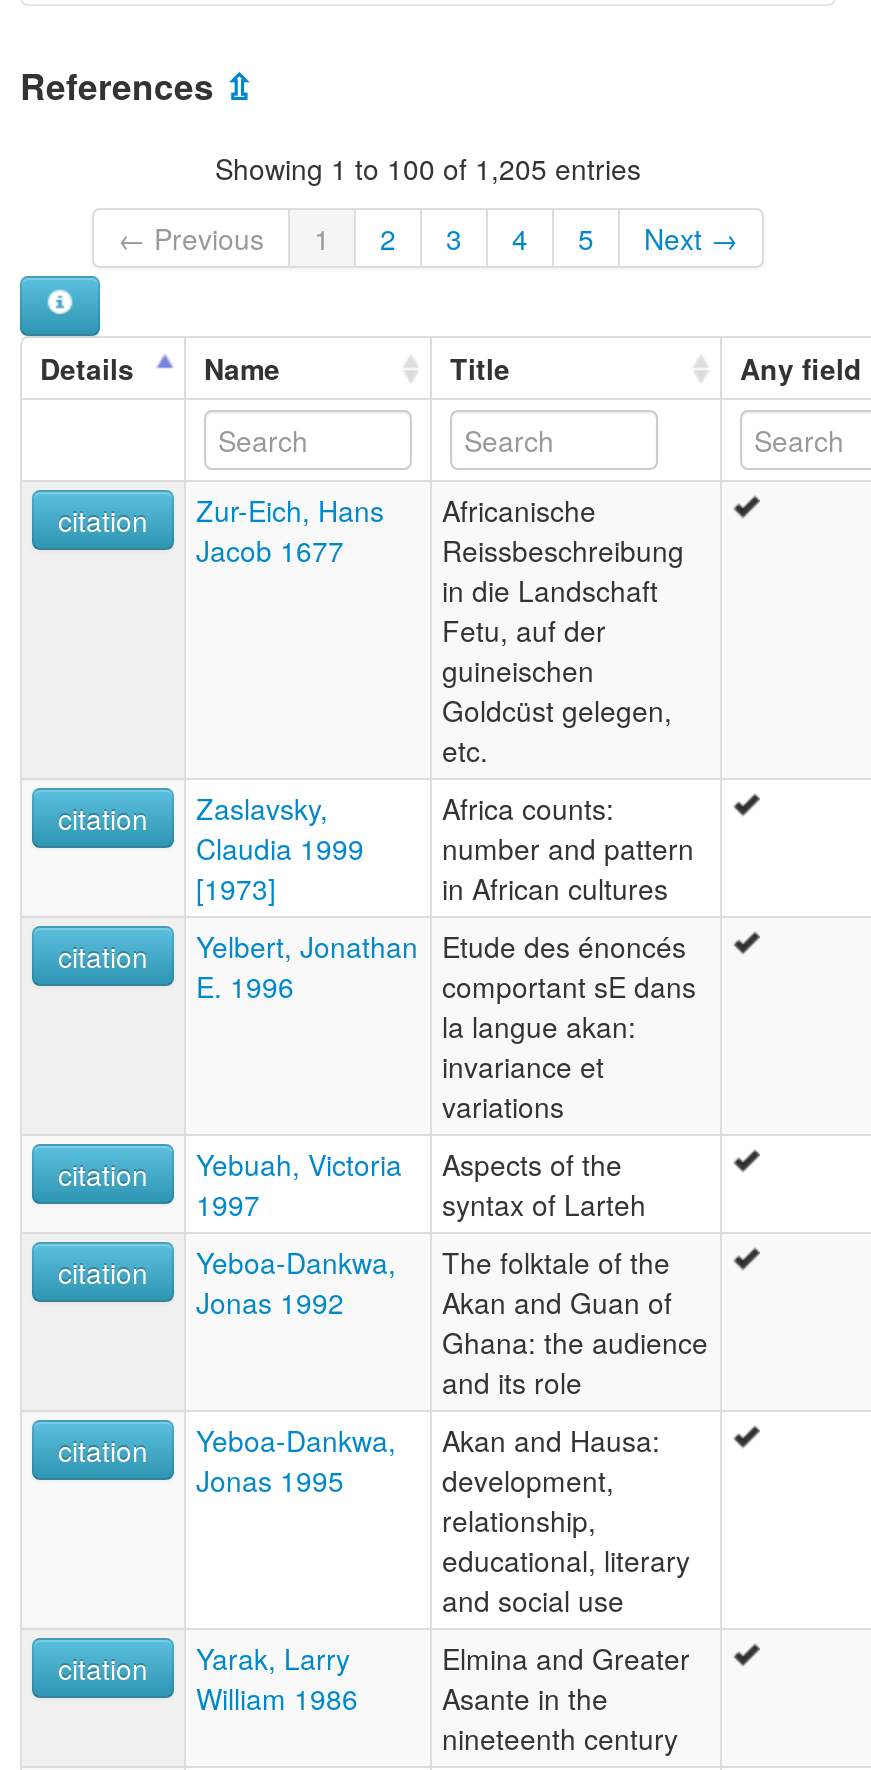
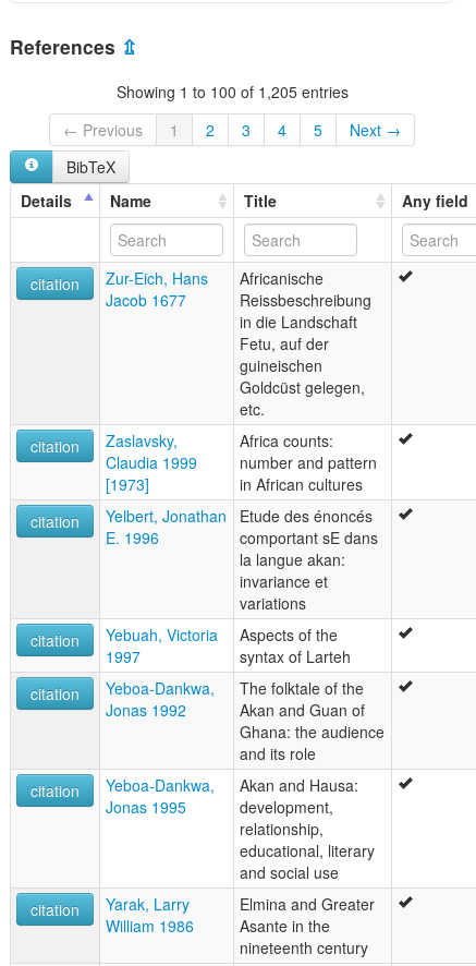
none -> [66,156,115,178] BibTeX

